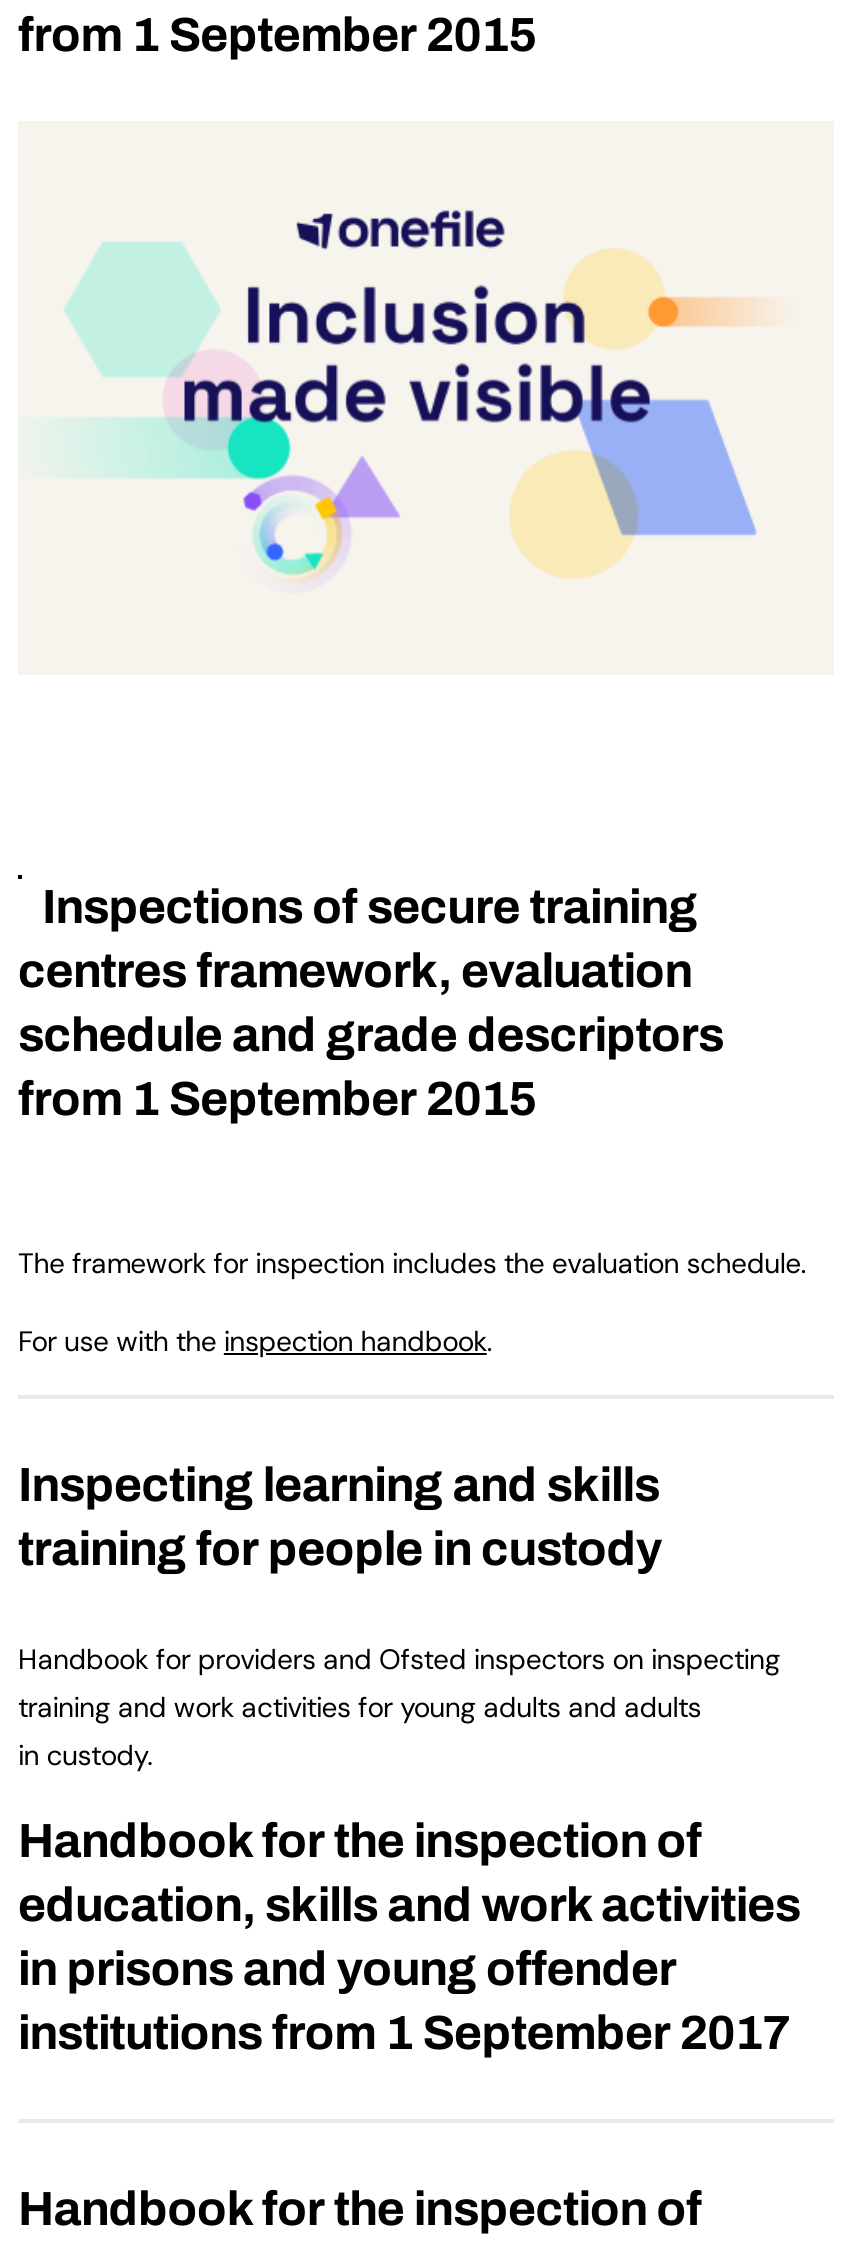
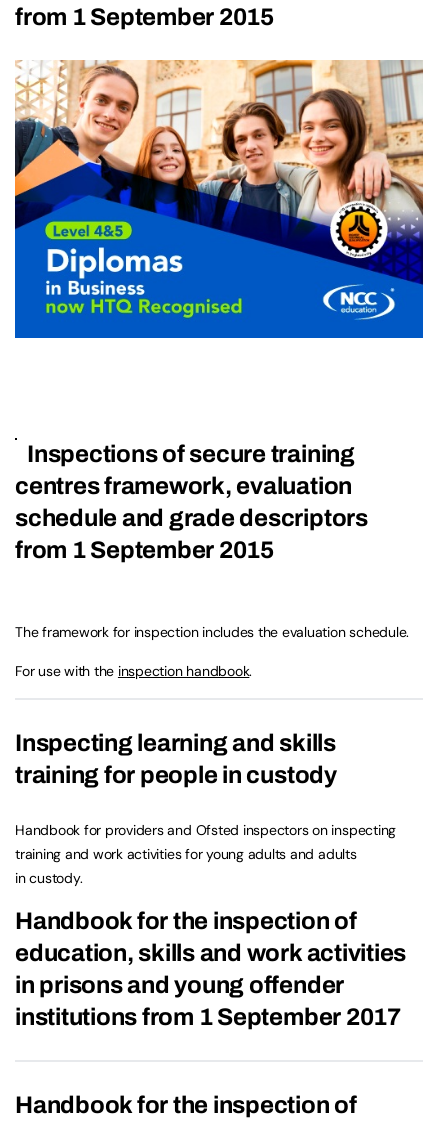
[18,120,834,676] [image] -> [14,59,424,339] [image]

